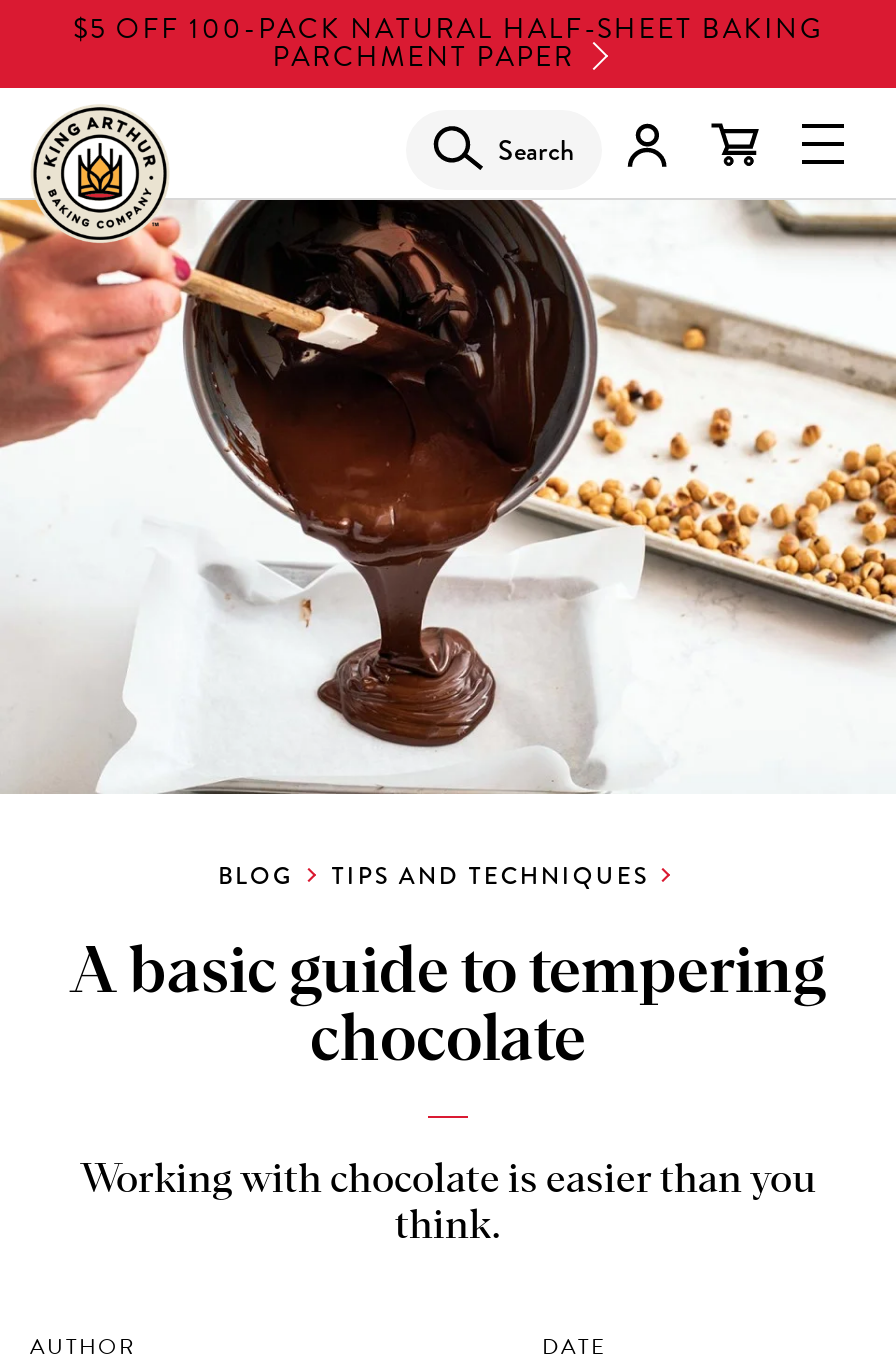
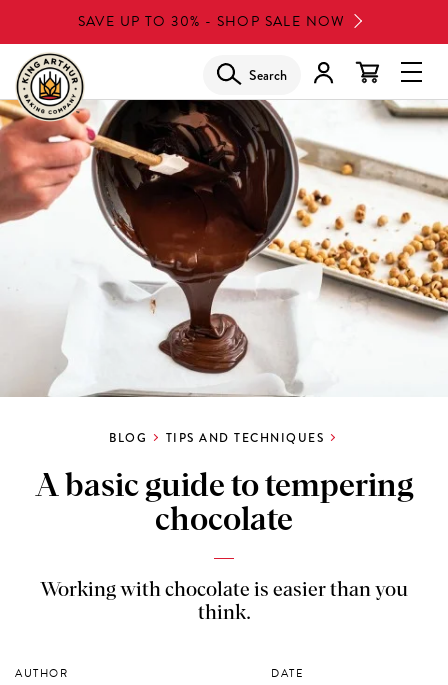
[73,8,823,78] $5 OFF 100-PACK NATURAL HALF-SHEET BAKING | PARCHMENT PAPER -> [78,11,346,32] SAVE UP TO 30% - SHOP SALE NOW

